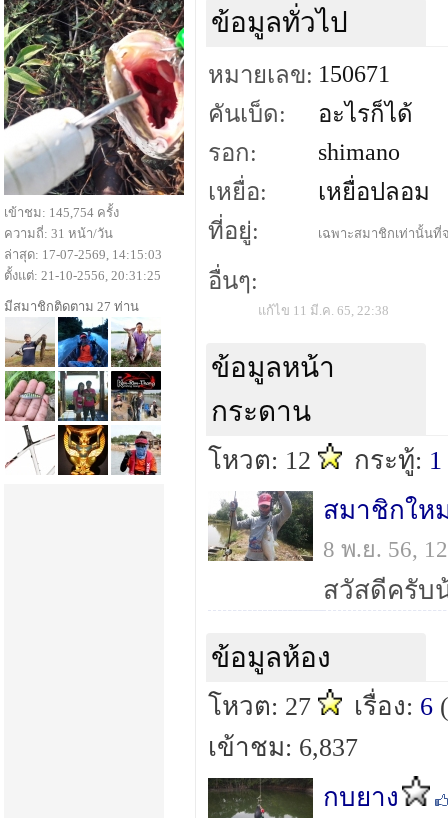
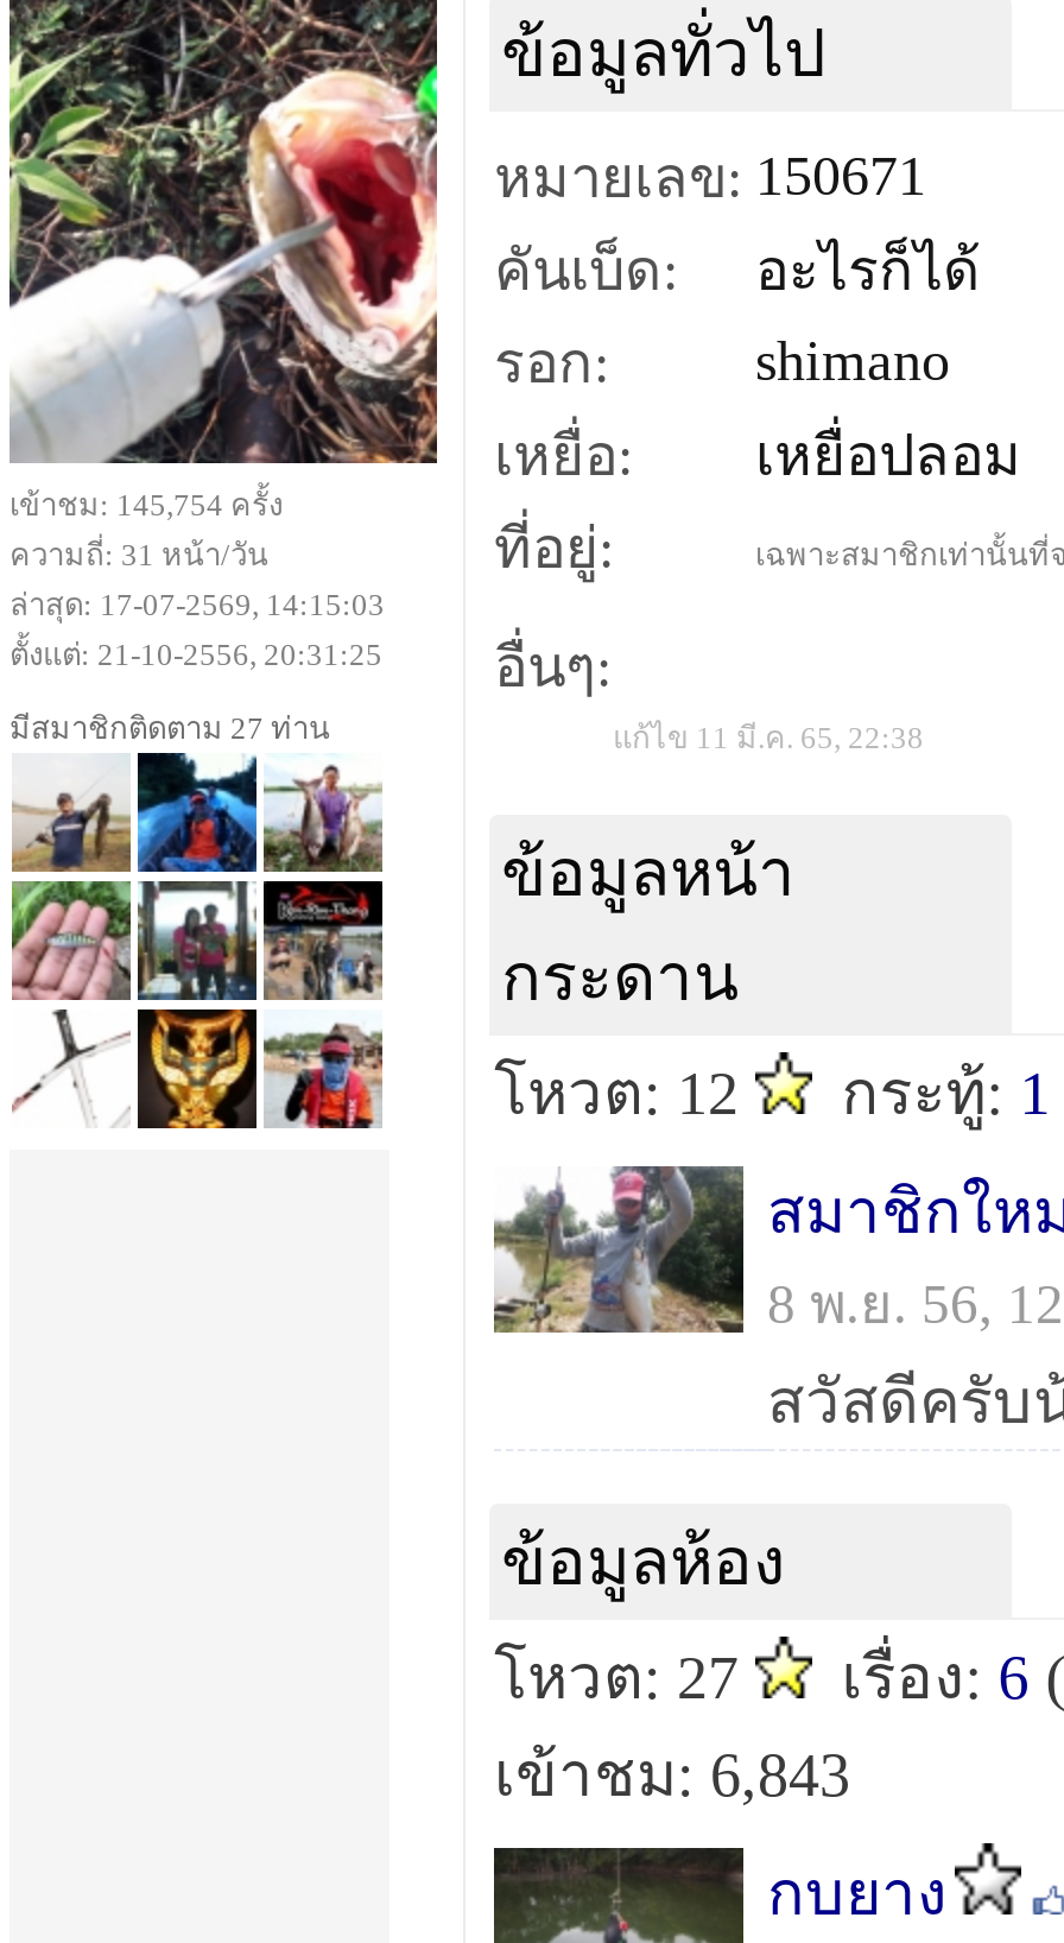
[208,733,358,762] เข้าชม: 6,837 -> [494,1741,850,1810] เข้าชม: 6,843

